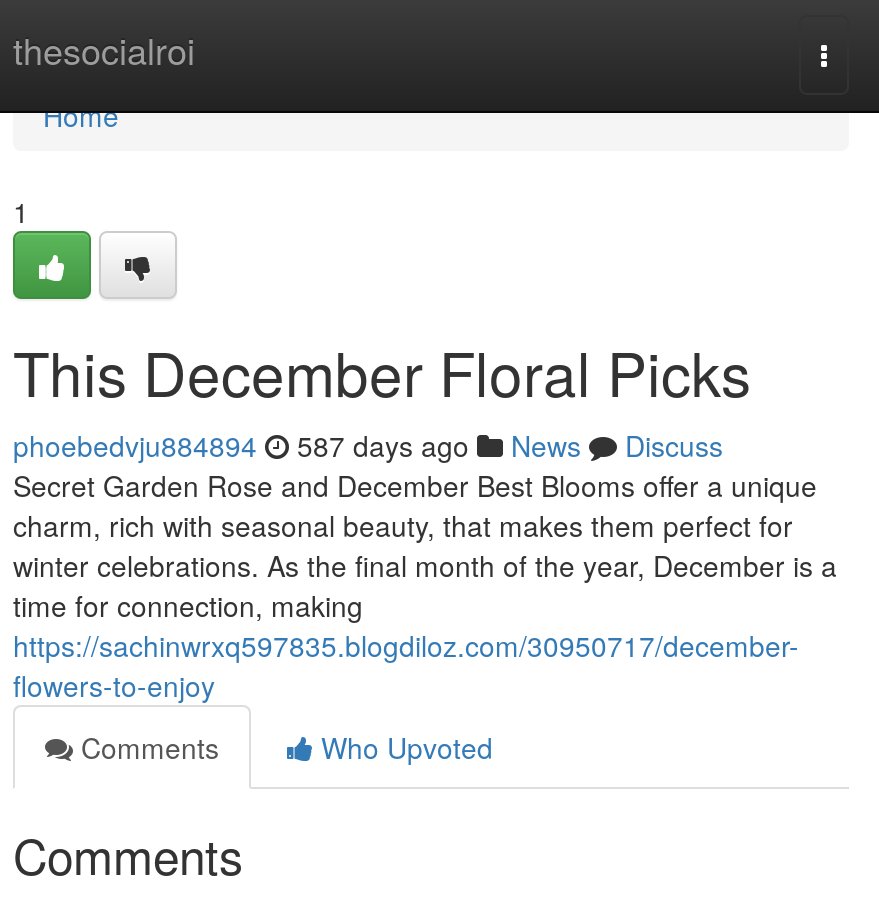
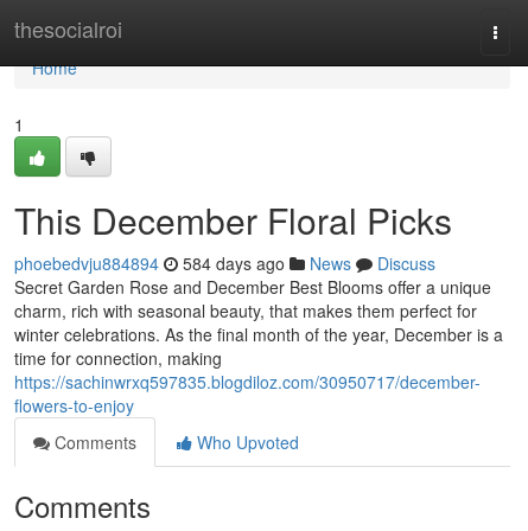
[13,425,723,465] phoebedvju884894 587 days ago News Discuss -> [14,251,435,275] phoebedvju884894 584 days ago News Discuss

